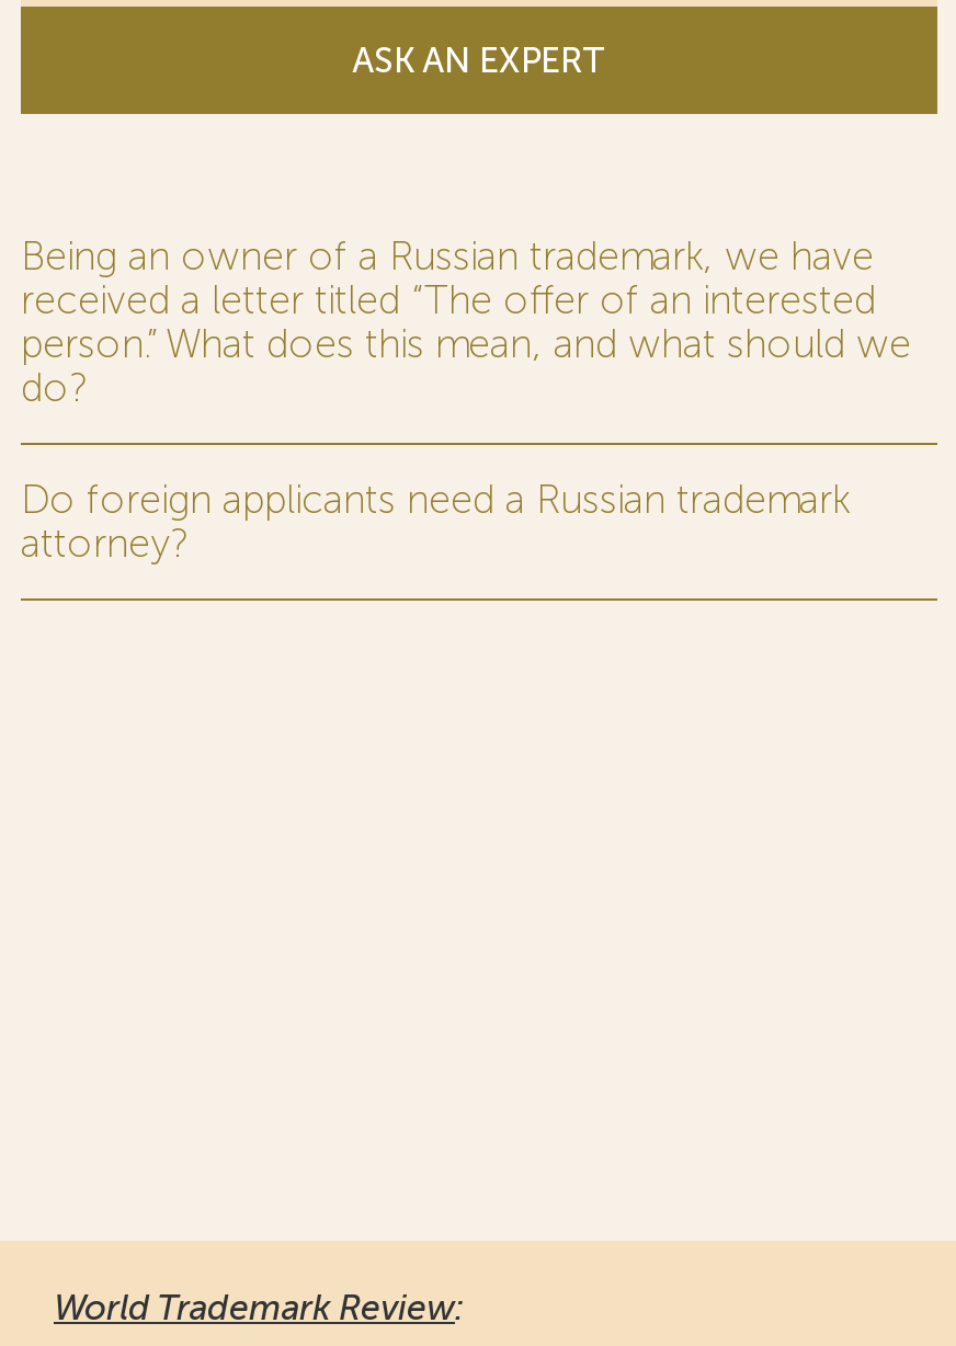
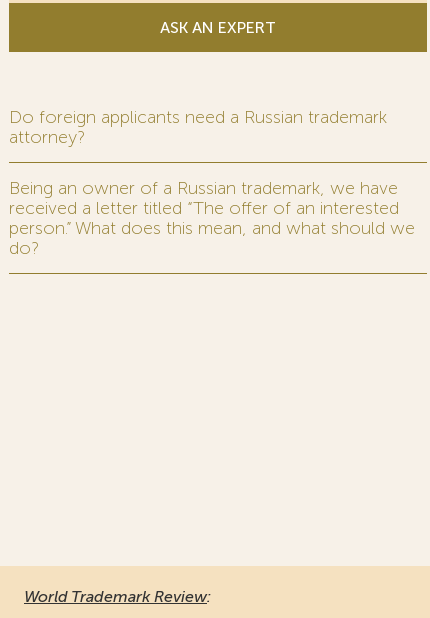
moved [21,232,911,412] -> [9,177,415,259]: Being an owner of a Russian trademark, we have | received a letter titled “The offer of an interested | person.” What does this mean, and what should we | do?
moved [21,476,850,568] -> [9,106,387,148]: Do foreign applicants need a Russian trademark | attorney?

